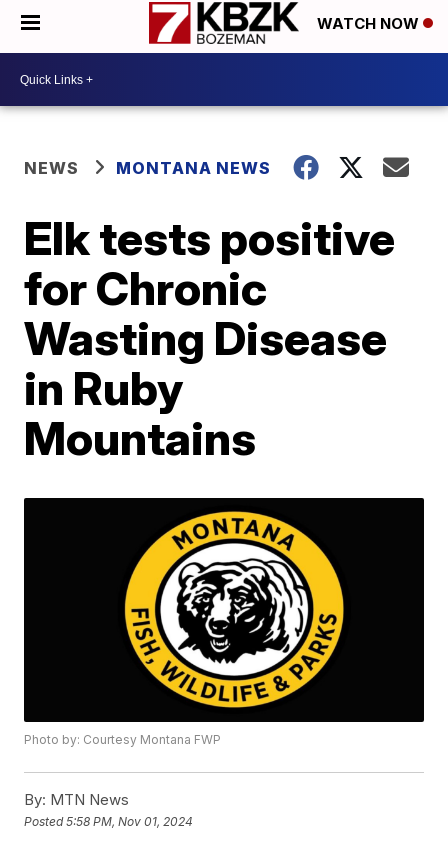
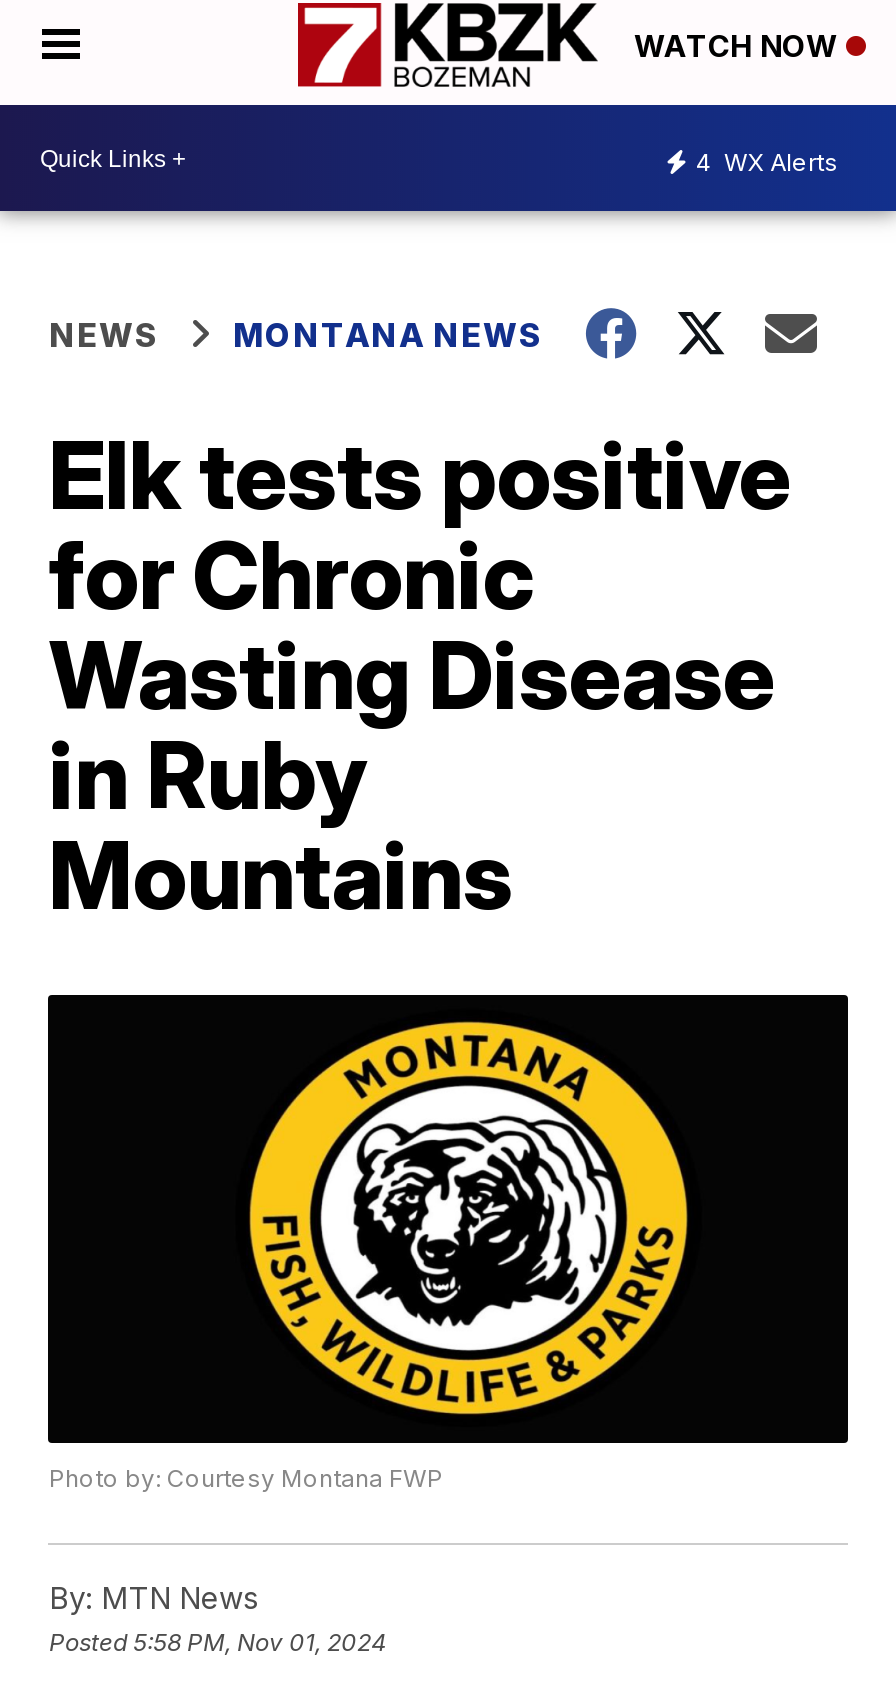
none -> [696,146,838,176] 4 WX Alerts

